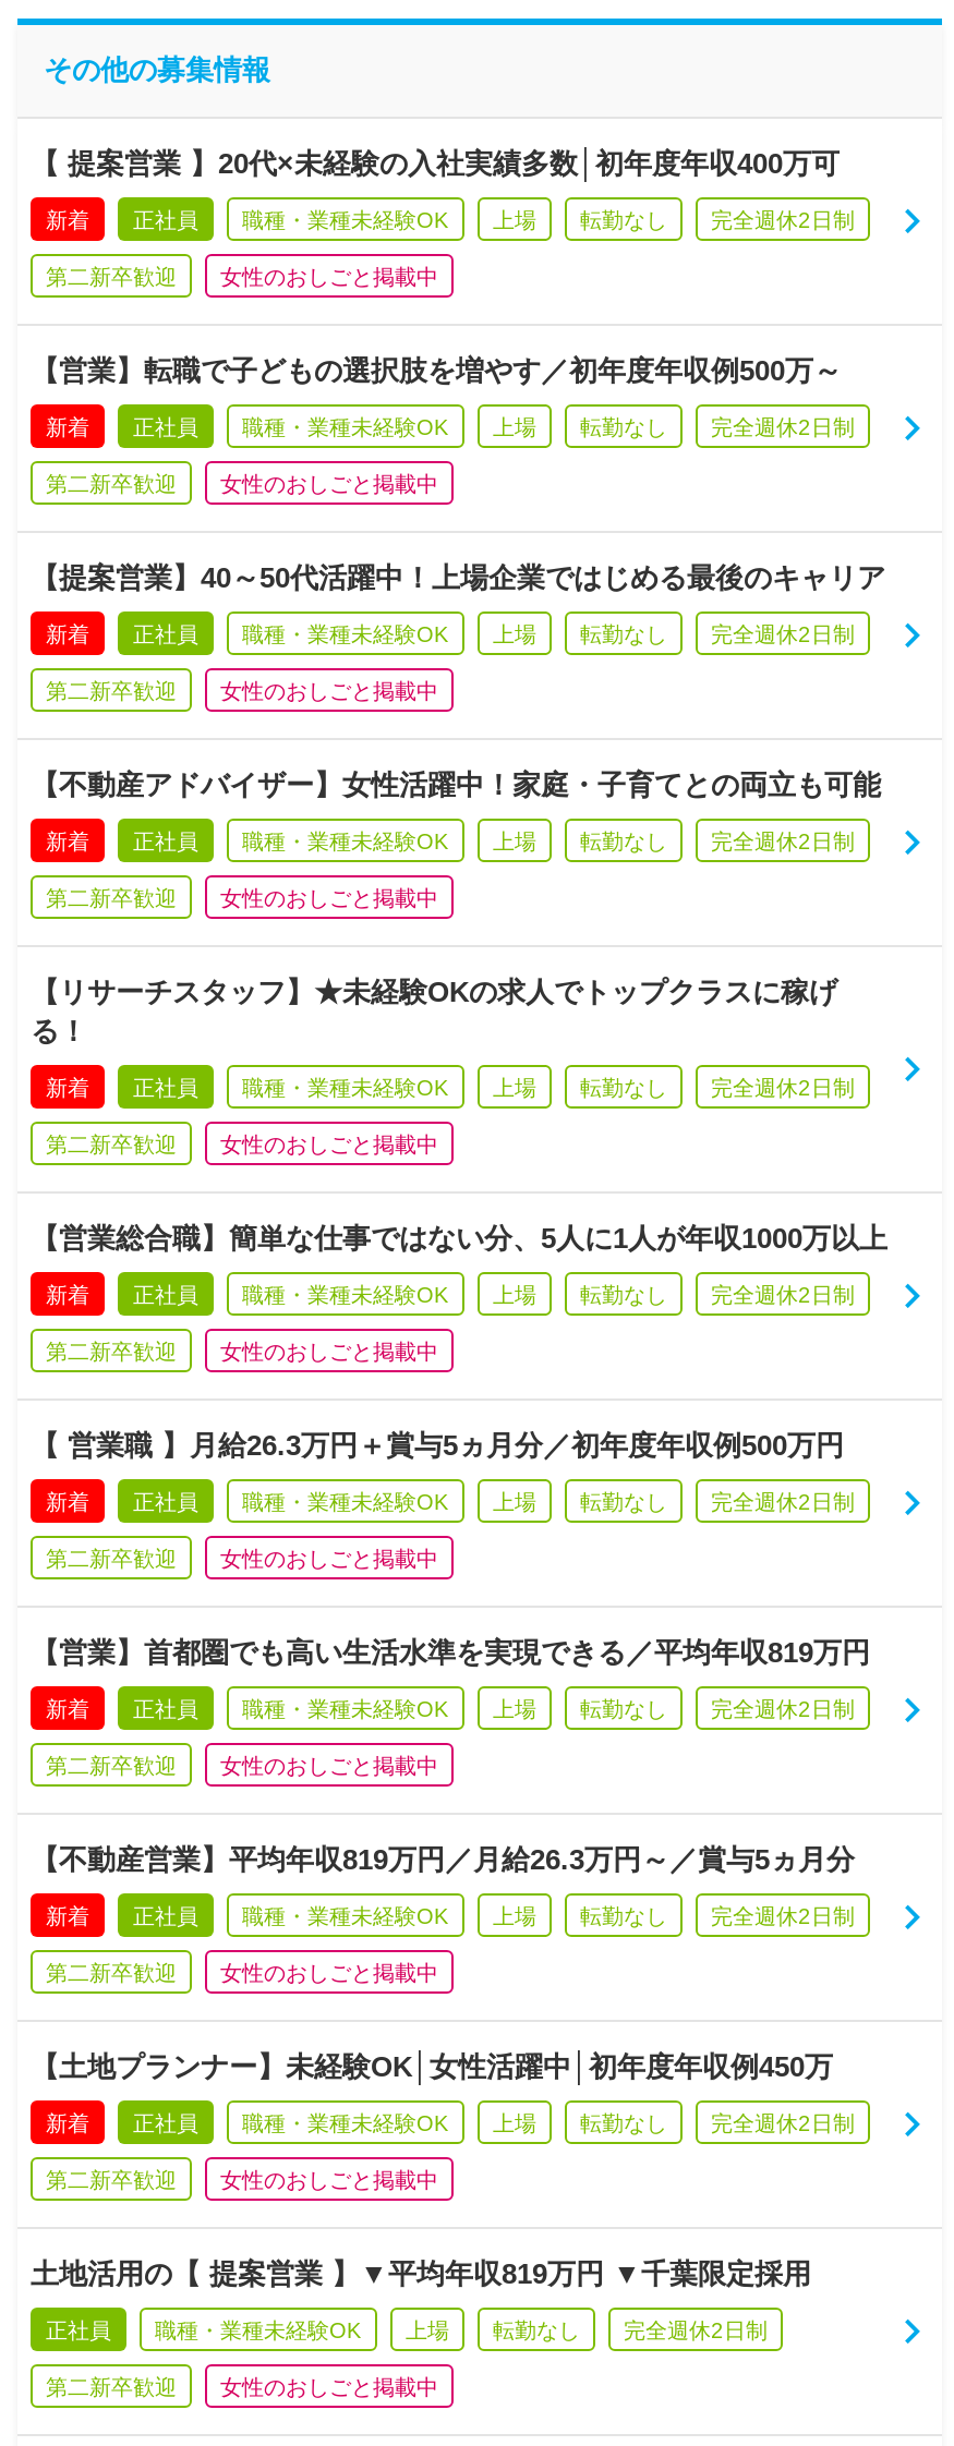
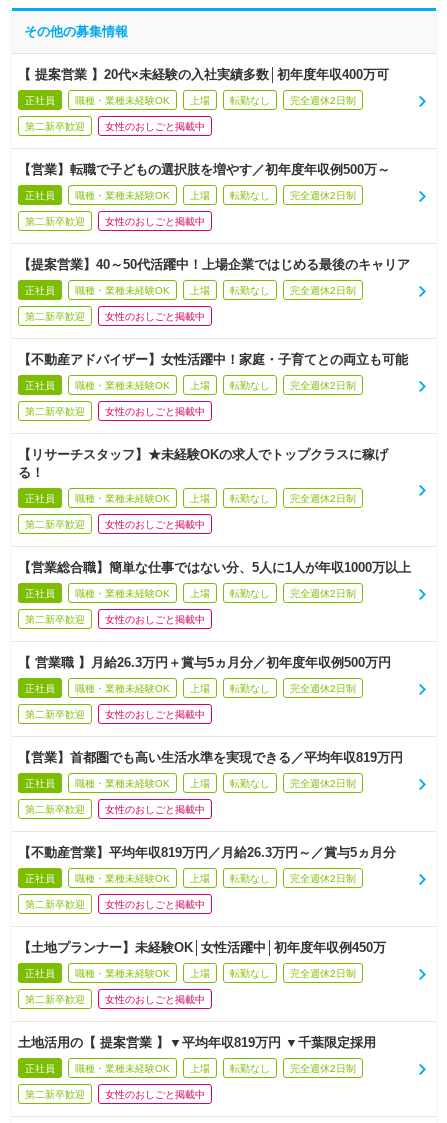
[46,208,89,232] 新着 -> none
[46,415,89,439] 新着 -> none
[46,622,89,646] 新着 -> none
[46,830,89,853] 新着 -> none
[46,1076,89,1100] 新着 -> none
[46,1283,89,1307] 新着 -> none
[46,1490,89,1514] 新着 -> none
[46,1697,89,1721] 新着 -> none
[46,1904,89,1928] 新着 -> none
[46,2111,89,2135] 新着 -> none

